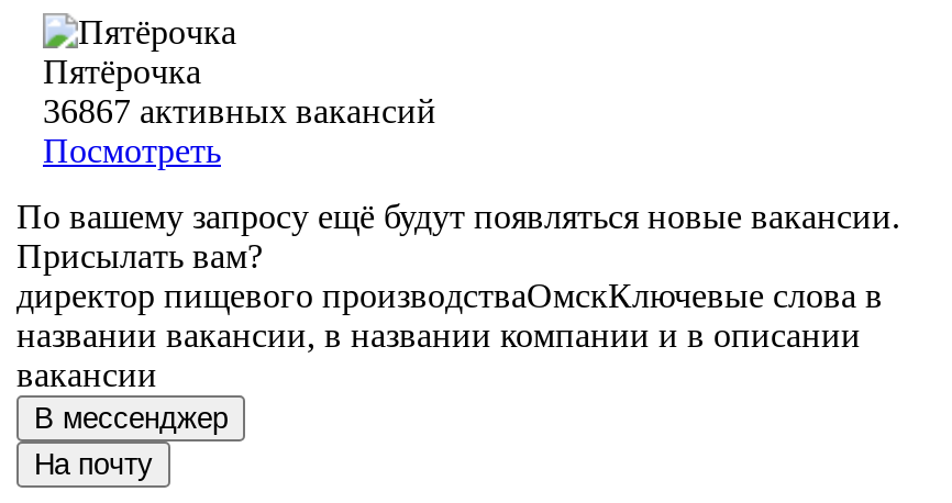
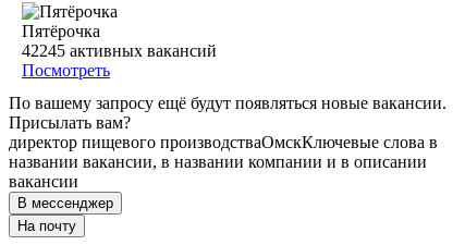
[43,93,436,130] 36867 активных вакансий -> [22,42,217,60] 42245 активных вакансий

